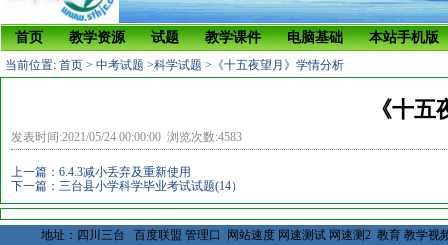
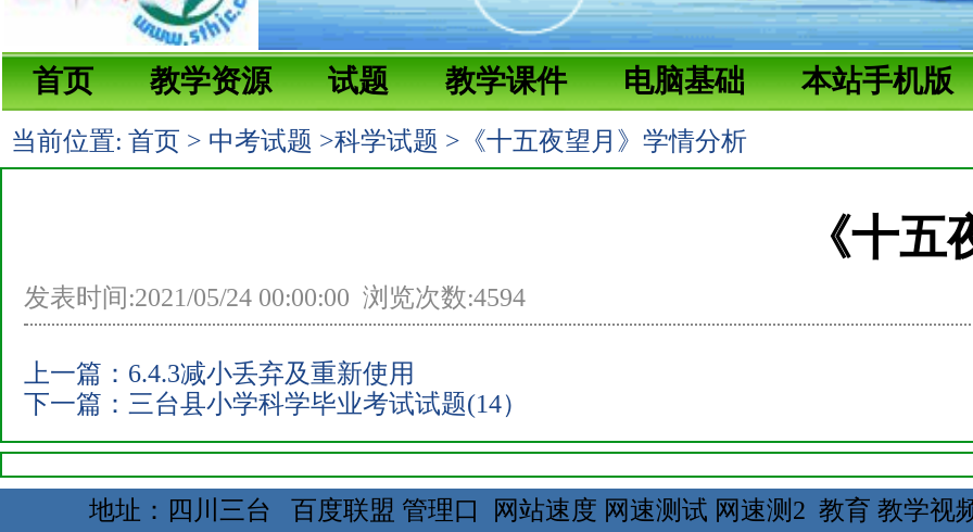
[11,130,248,144] 发表时间:2021/05/24 00:00:00 浏览次数:4583 -> [24,282,539,313] 发表时间:2021/05/24 00:00:00 浏览次数:4594

